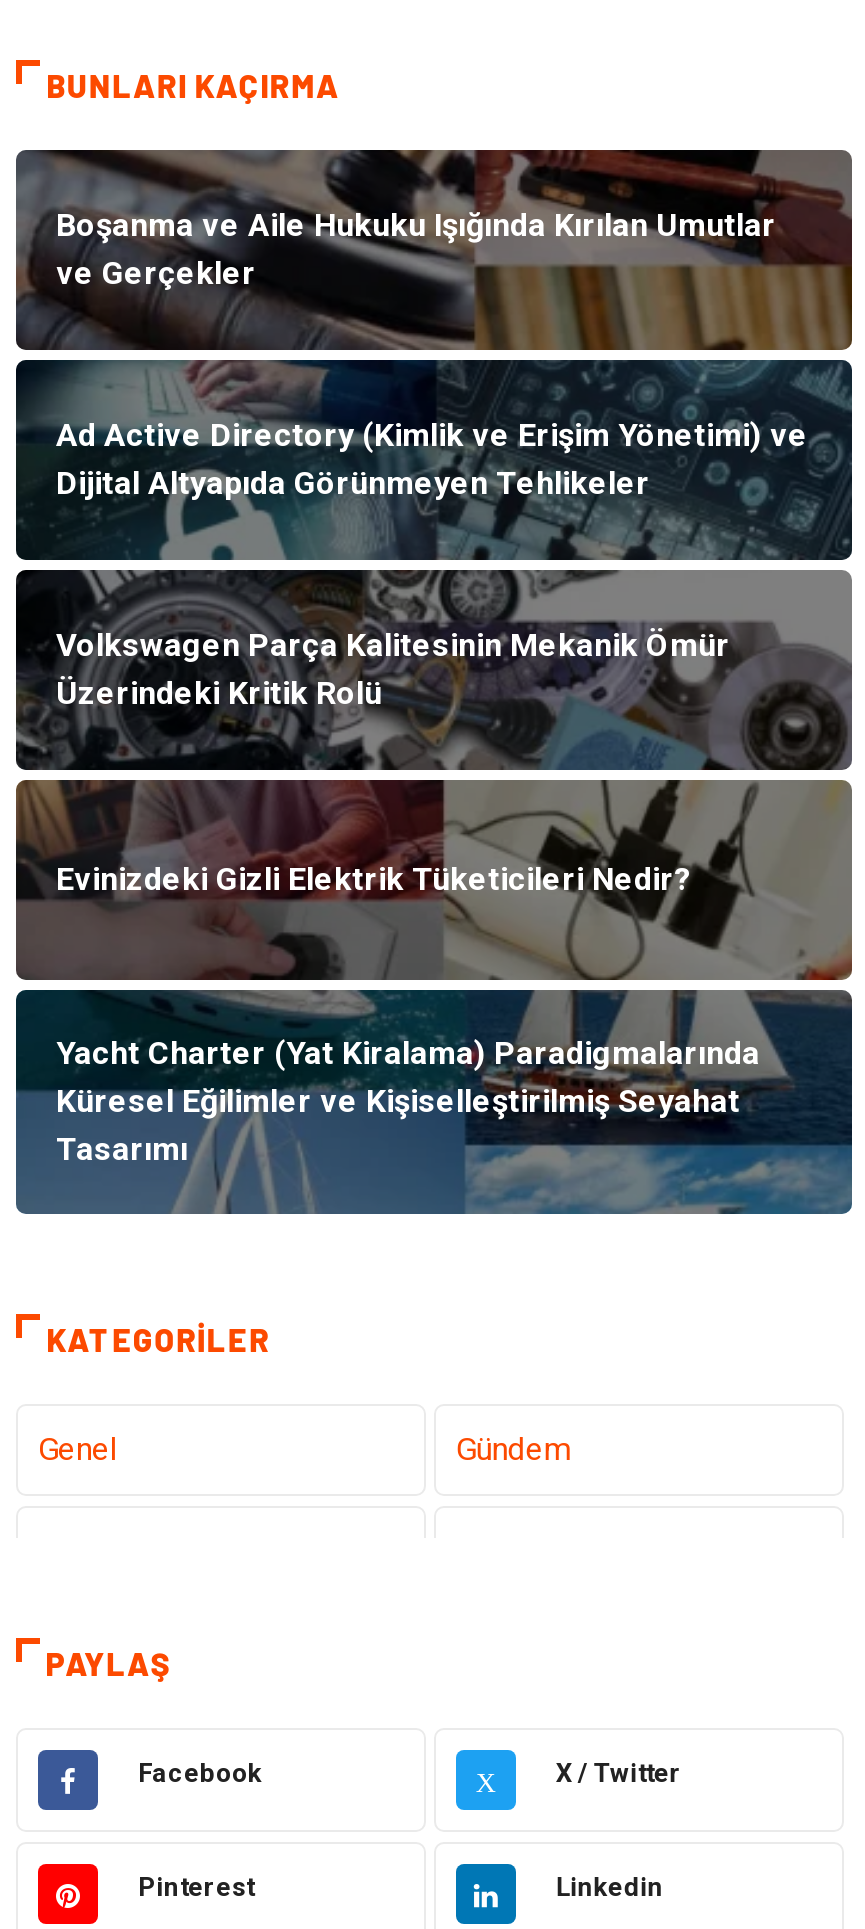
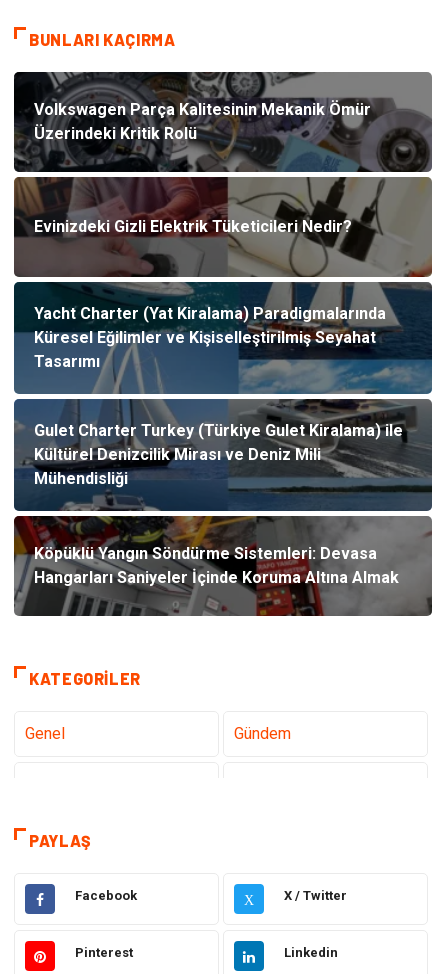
[14,150,854,562] [image] | Boşanma ve Aile Hukuku Işığında Kırılan Umutlar | ve Gerçekler -> none
[56,416,808,502] Ad Active Directory (Kimlik ve Erişim Yönetimi) ve | Dijital Altyapıda Görünmeyen Tehlikeler -> none
moved [14,618,854,1168] -> [13,96,433,371]: [image] | Volkswagen Parça Kalitesinin Mekanik Ömür | Üzerindeki Kritik Rolü | Evinizdeki Gizli Elektrik Tüketicileri Nedir? | Yacht Charter (Yat Kiralama) Paradigmalarında | Küresel Eğilimler ve Kişiselleştirilmiş Seyahat | Tasarımı
moved [170,1128,332,1214] -> [91,351,172,394]: [image]
none -> [13,398,433,617] [image] | Gulet Charter Turkey (Türkiye Gulet Kiralama) ile | Kültürel Denizcilik Mirası ve Deniz Mili | Mühendisliği
none -> [34,544,399,587] Köpüklü Yangın Söndürme Sistemleri: Devasa | Hangarları Saniyeler İçinde Koruma Altına Almak

